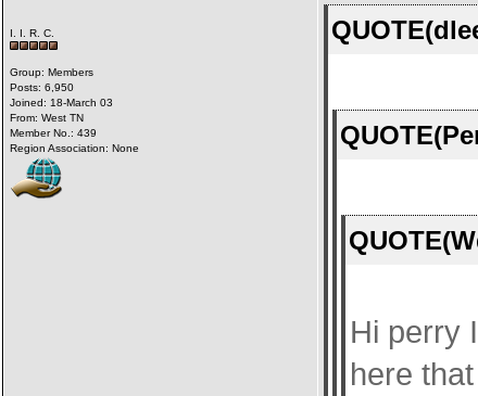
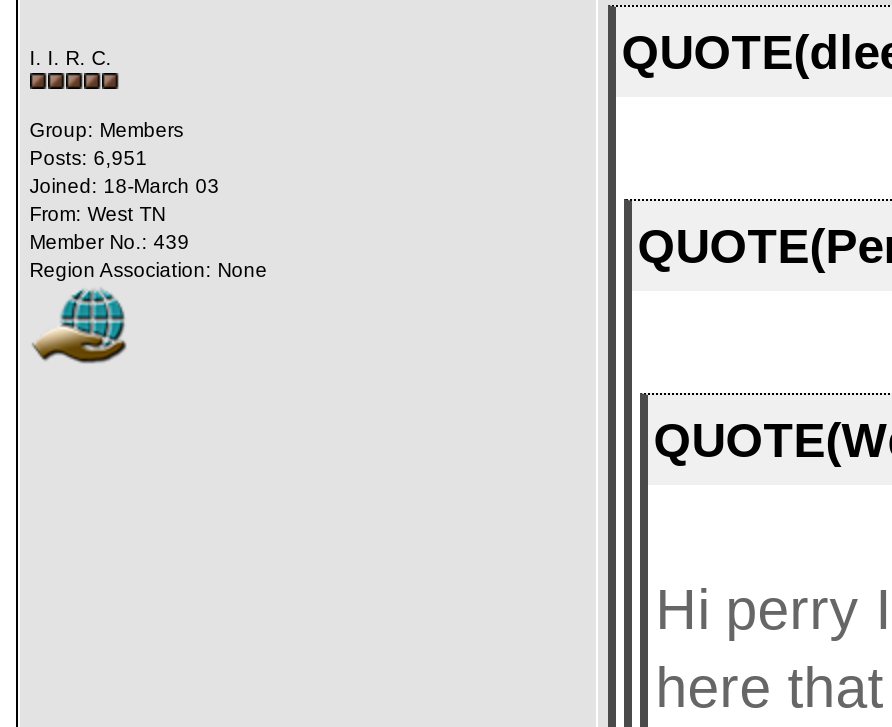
[10,81,74,93] Posts: 6,950 -> [30,147,148,169] Posts: 6,951

